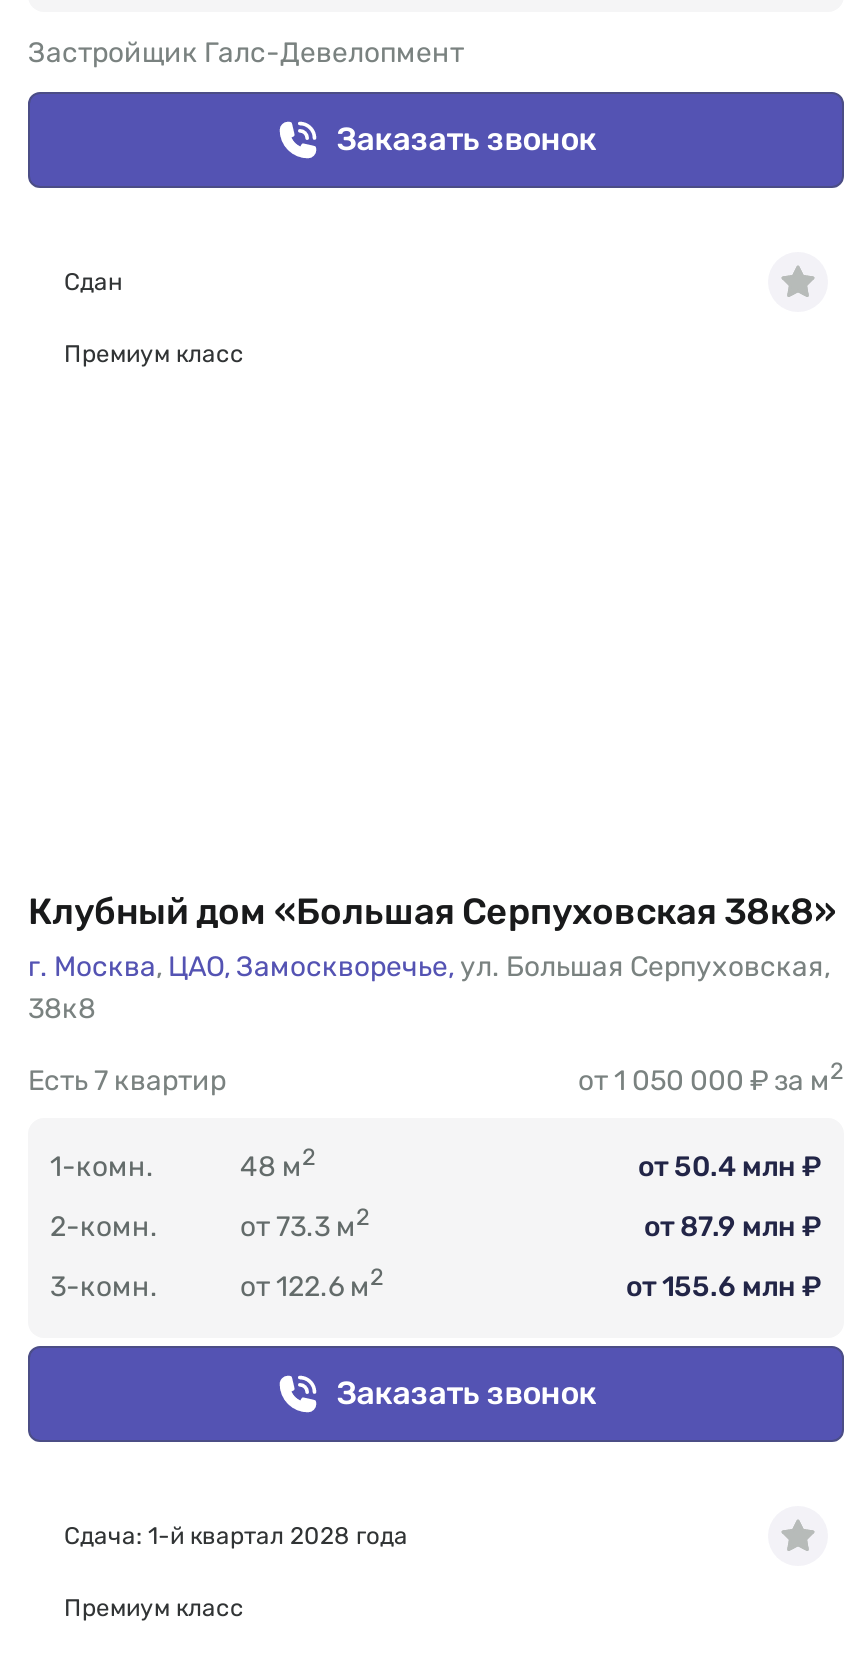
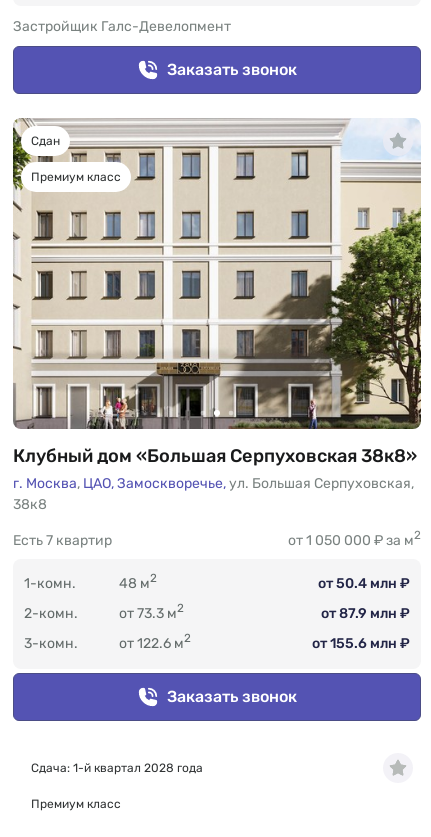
none -> [12,117,422,430] [image]

